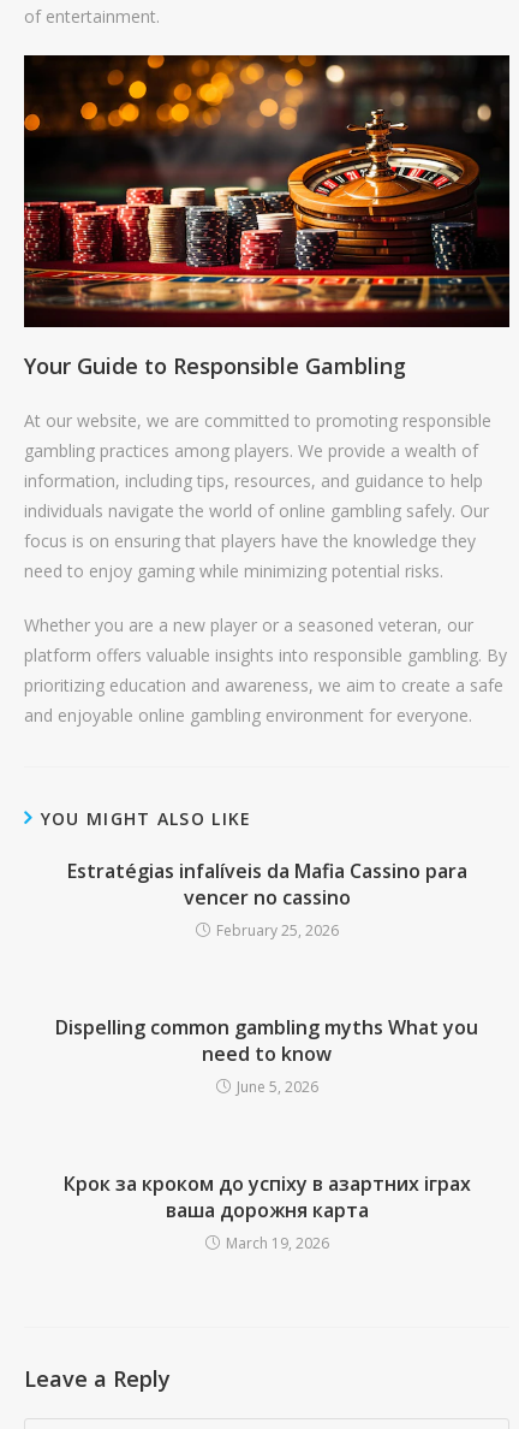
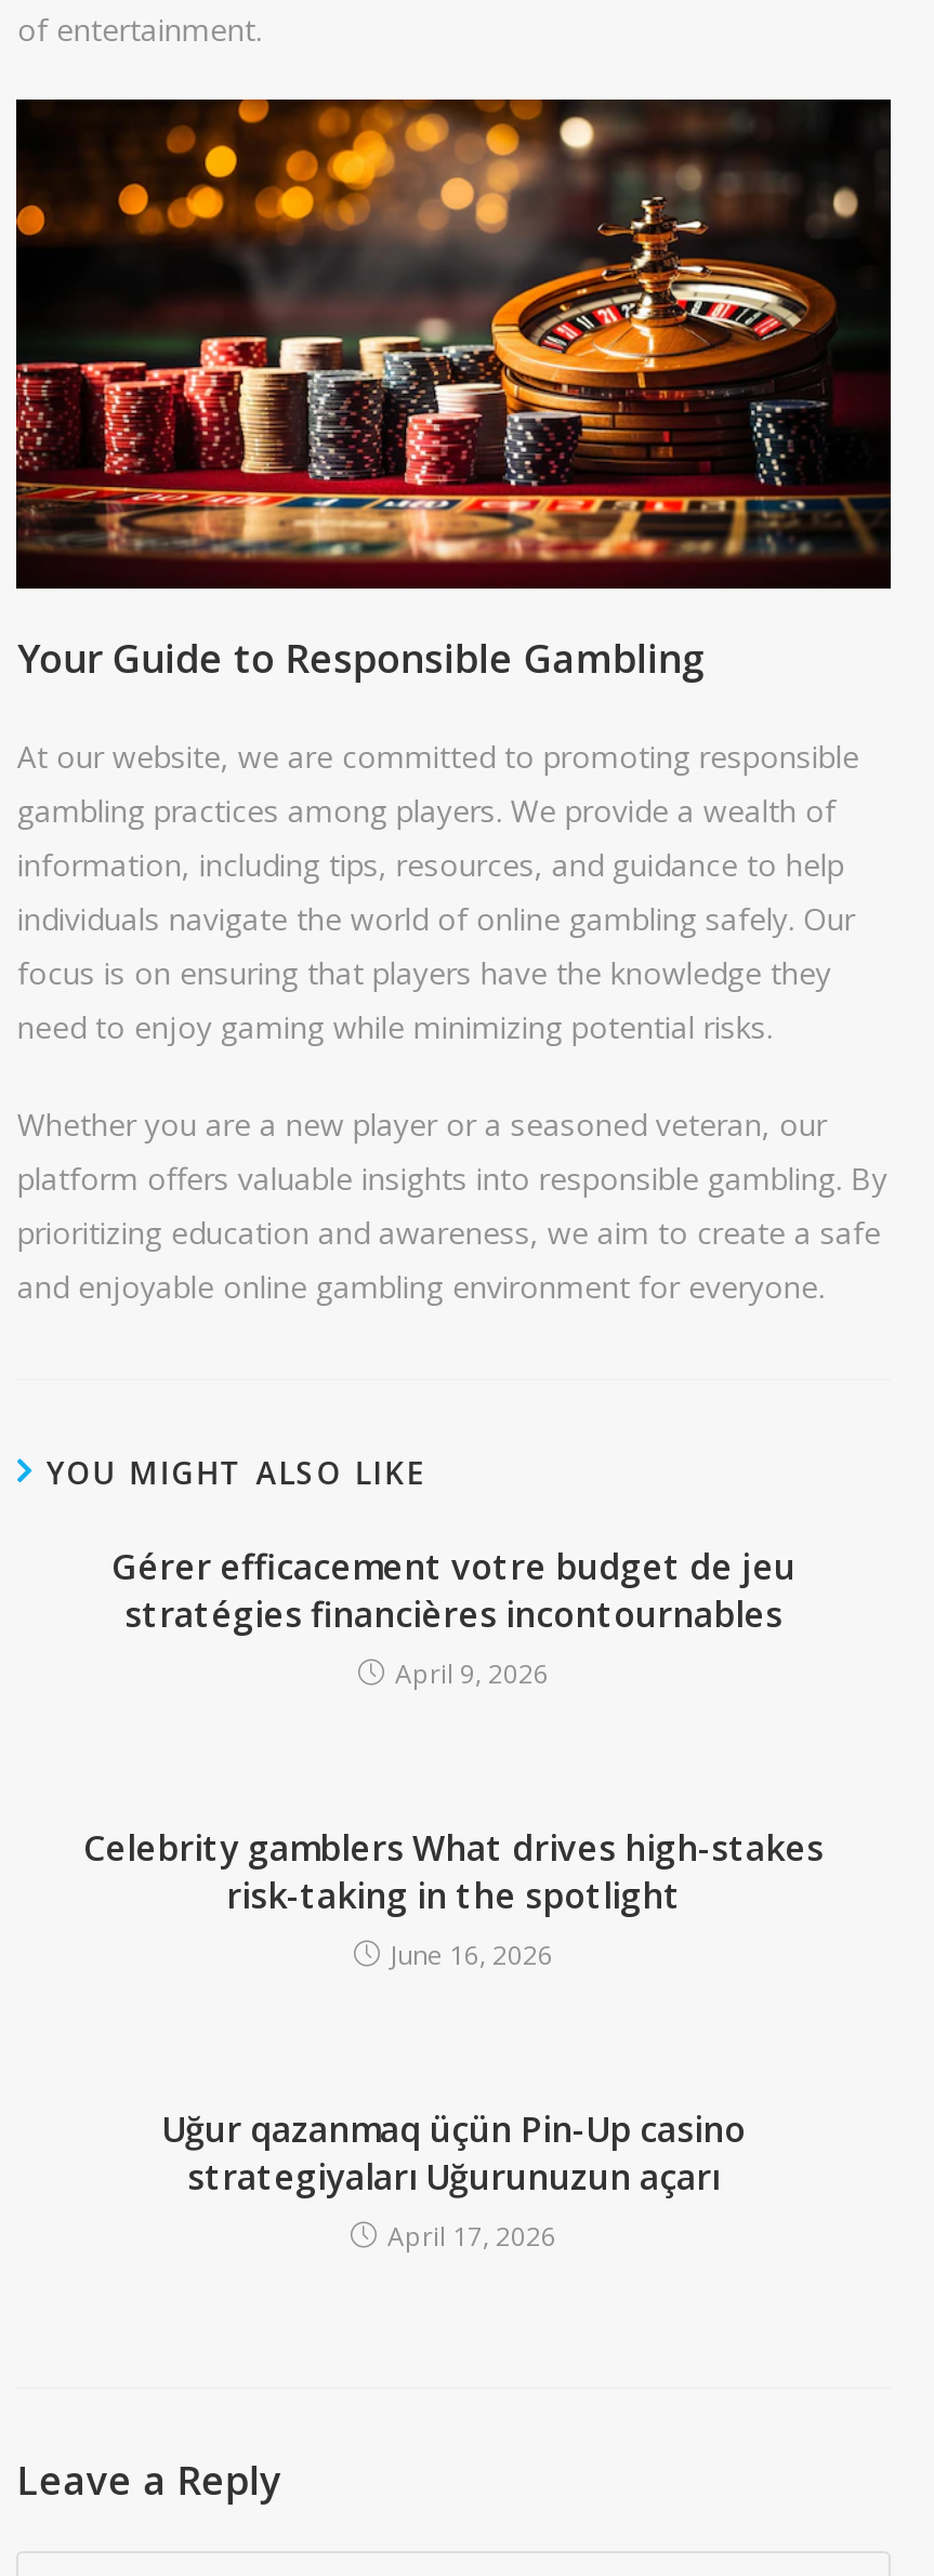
[67,857,467,940] Estratégias infalíveis da Mafia Cassino para | vencer no cassino | February 25, 2026 -> [111,1542,795,1691] Gérer efficacement votre budget de jeu | stratégies financières incontournables | April 9, 2026
[55,1014,478,1097] Dispelling common gambling myths What you | need to know | June 5, 2026 -> [83,1823,824,1973] Celebrity gamblers What drives high-stakes | risk-taking in the spotlight | June 16, 2026
[63,1170,470,1253] Крок за кроком до успіху в азартних іграх | ваша дорожня карта | March 19, 2026 -> [161,2105,746,2254] Uğur qazanmaq üçün Pin-Up casino | strategiyaları Uğurunuzun açarı | April 17, 2026

